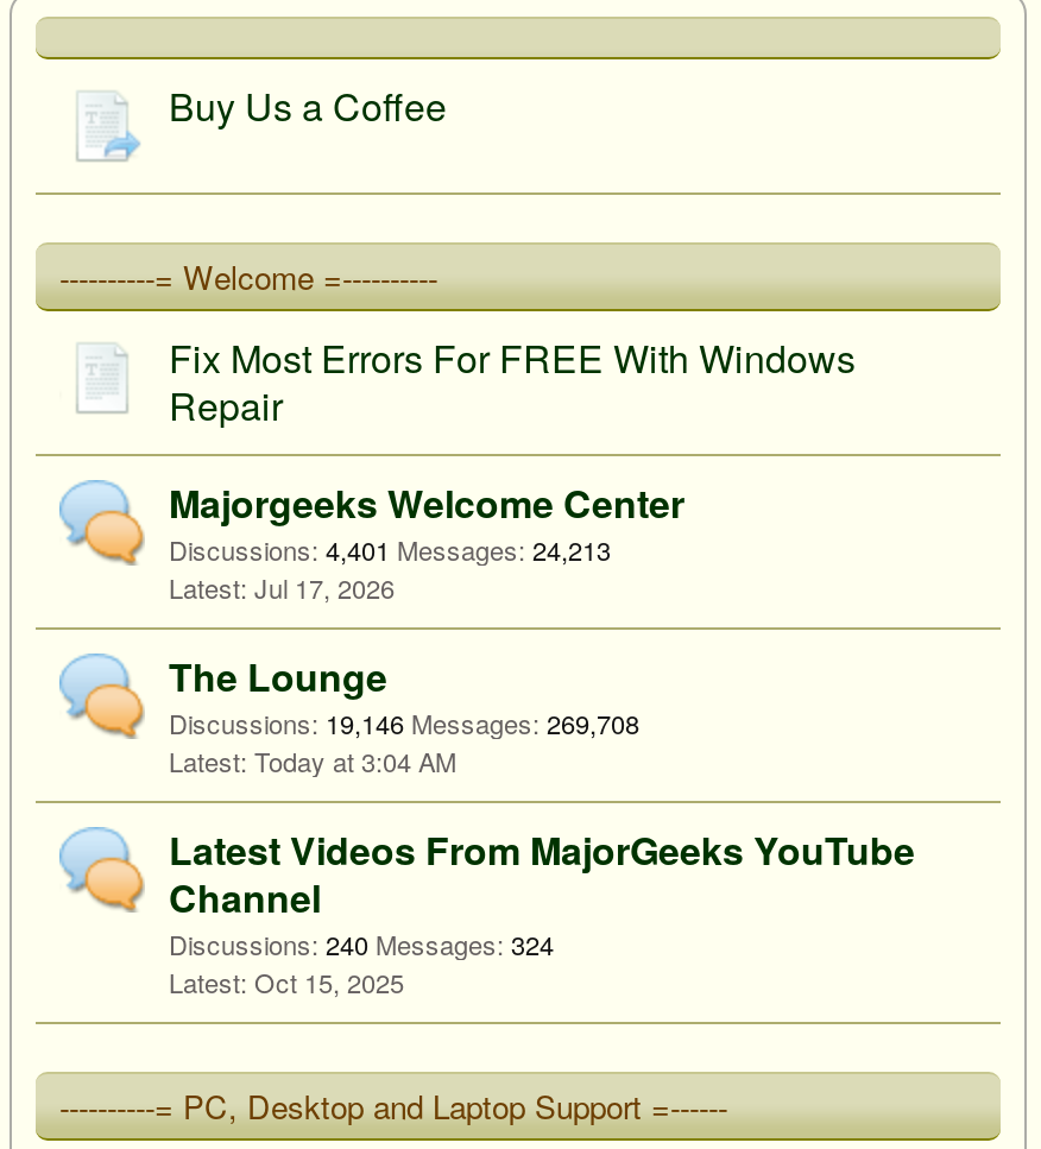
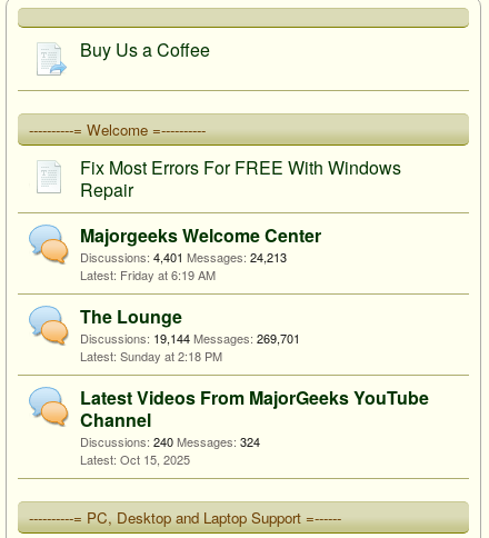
[254,568,395,606] Jul 17, 2026 -> [120,266,216,283] Friday at 6:19 AM
[169,703,639,741] Discussions: 19,146 Messages: 269,708 -> [80,329,300,347] Discussions: 19,144 Messages: 269,701
[254,741,456,779] Today at 3:04 AM -> [120,347,222,365] Sunday at 2:18 PM

